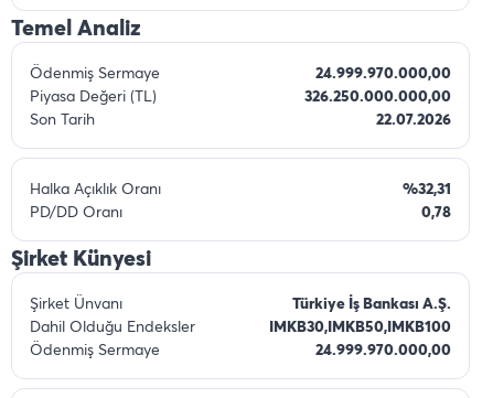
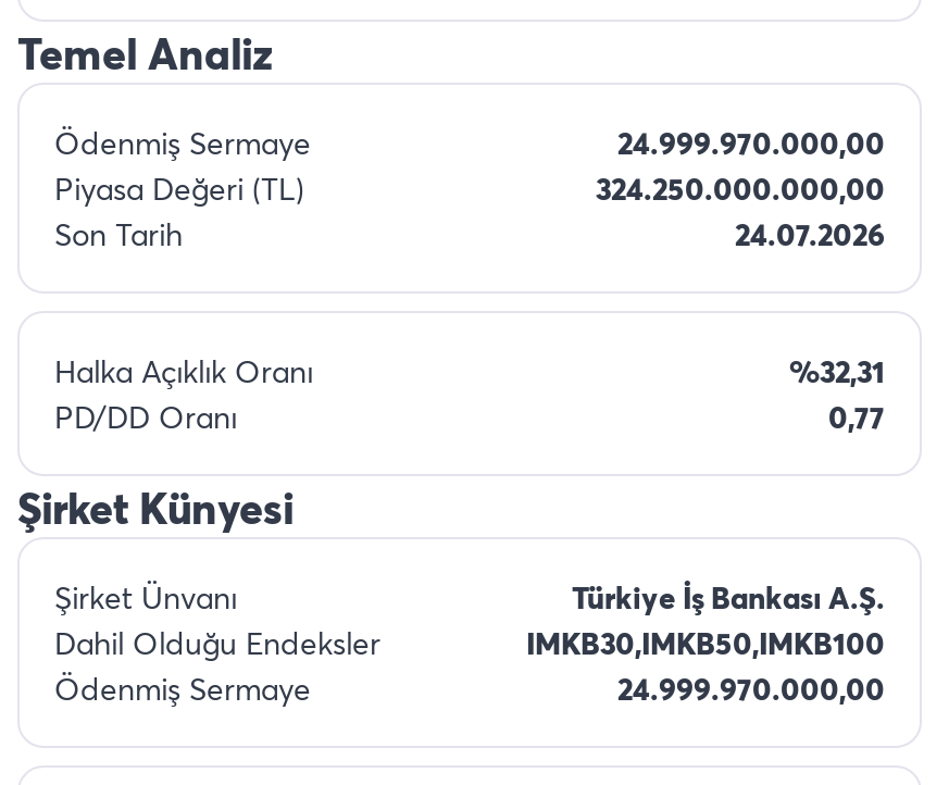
[304,85,451,106] 326.250.000.000,00 -> [596,167,885,209] 324.250.000.000,00
[376,108,451,129] 22.07.2026 -> [735,213,885,254] 24.07.2026
[421,201,451,222] 0,78 -> [828,396,885,437] 0,77

